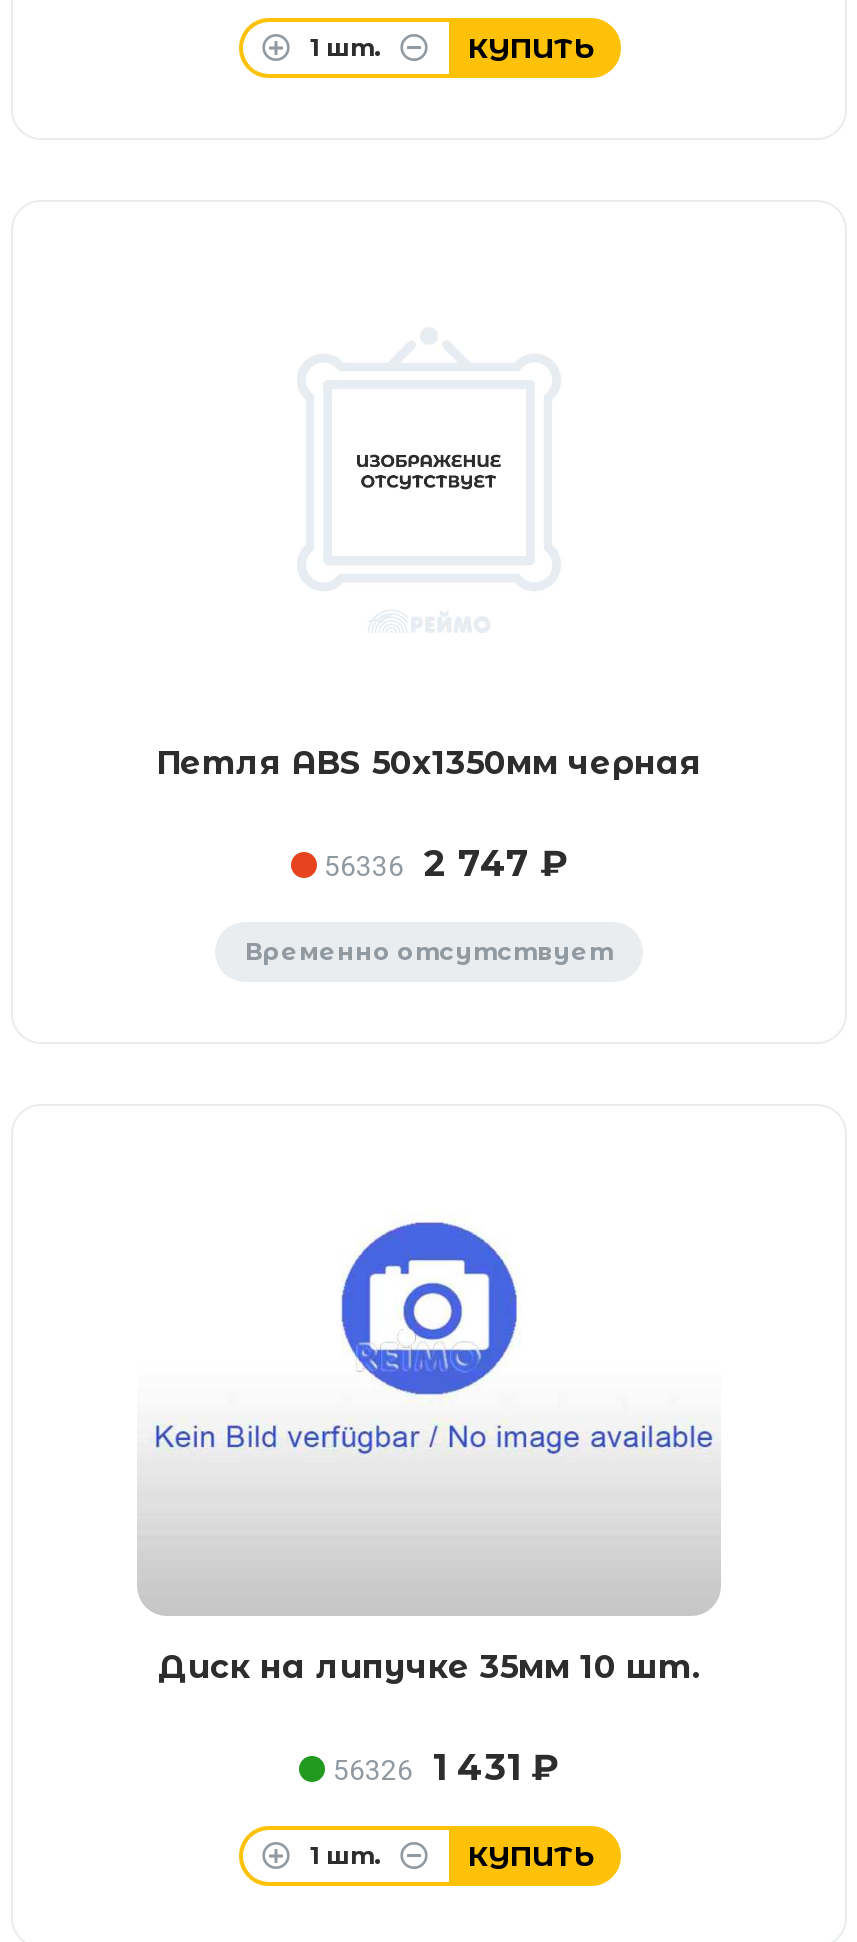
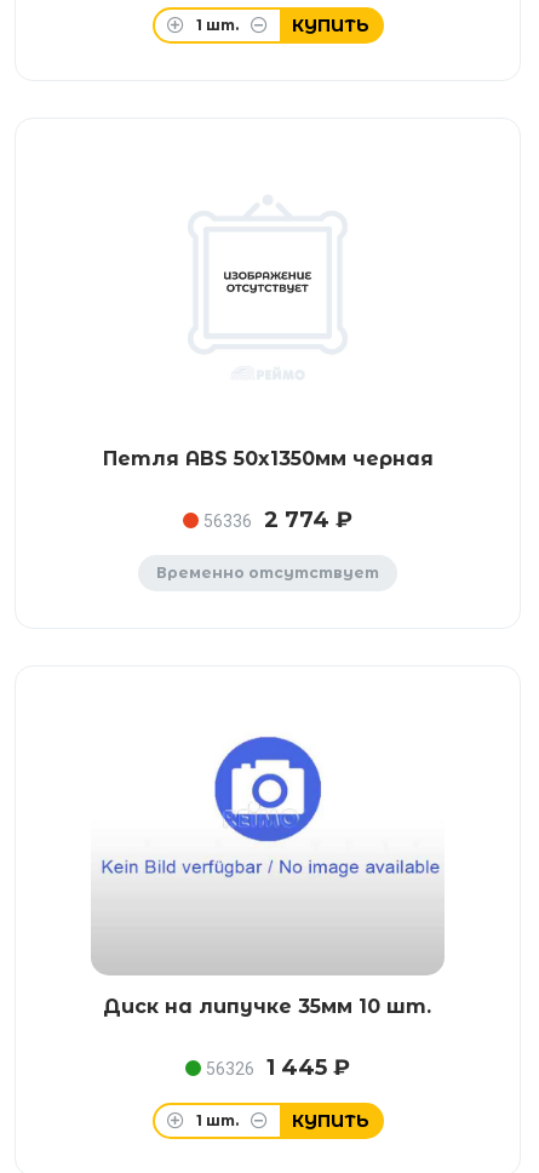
[324,842,568,886] 56336 2 747 ₽ -> [203,507,352,533] 56336 2 774 ₽
[333,1746,559,1790] 56326 1 431 ₽ -> [206,1054,350,1081] 56326 1 445 ₽

